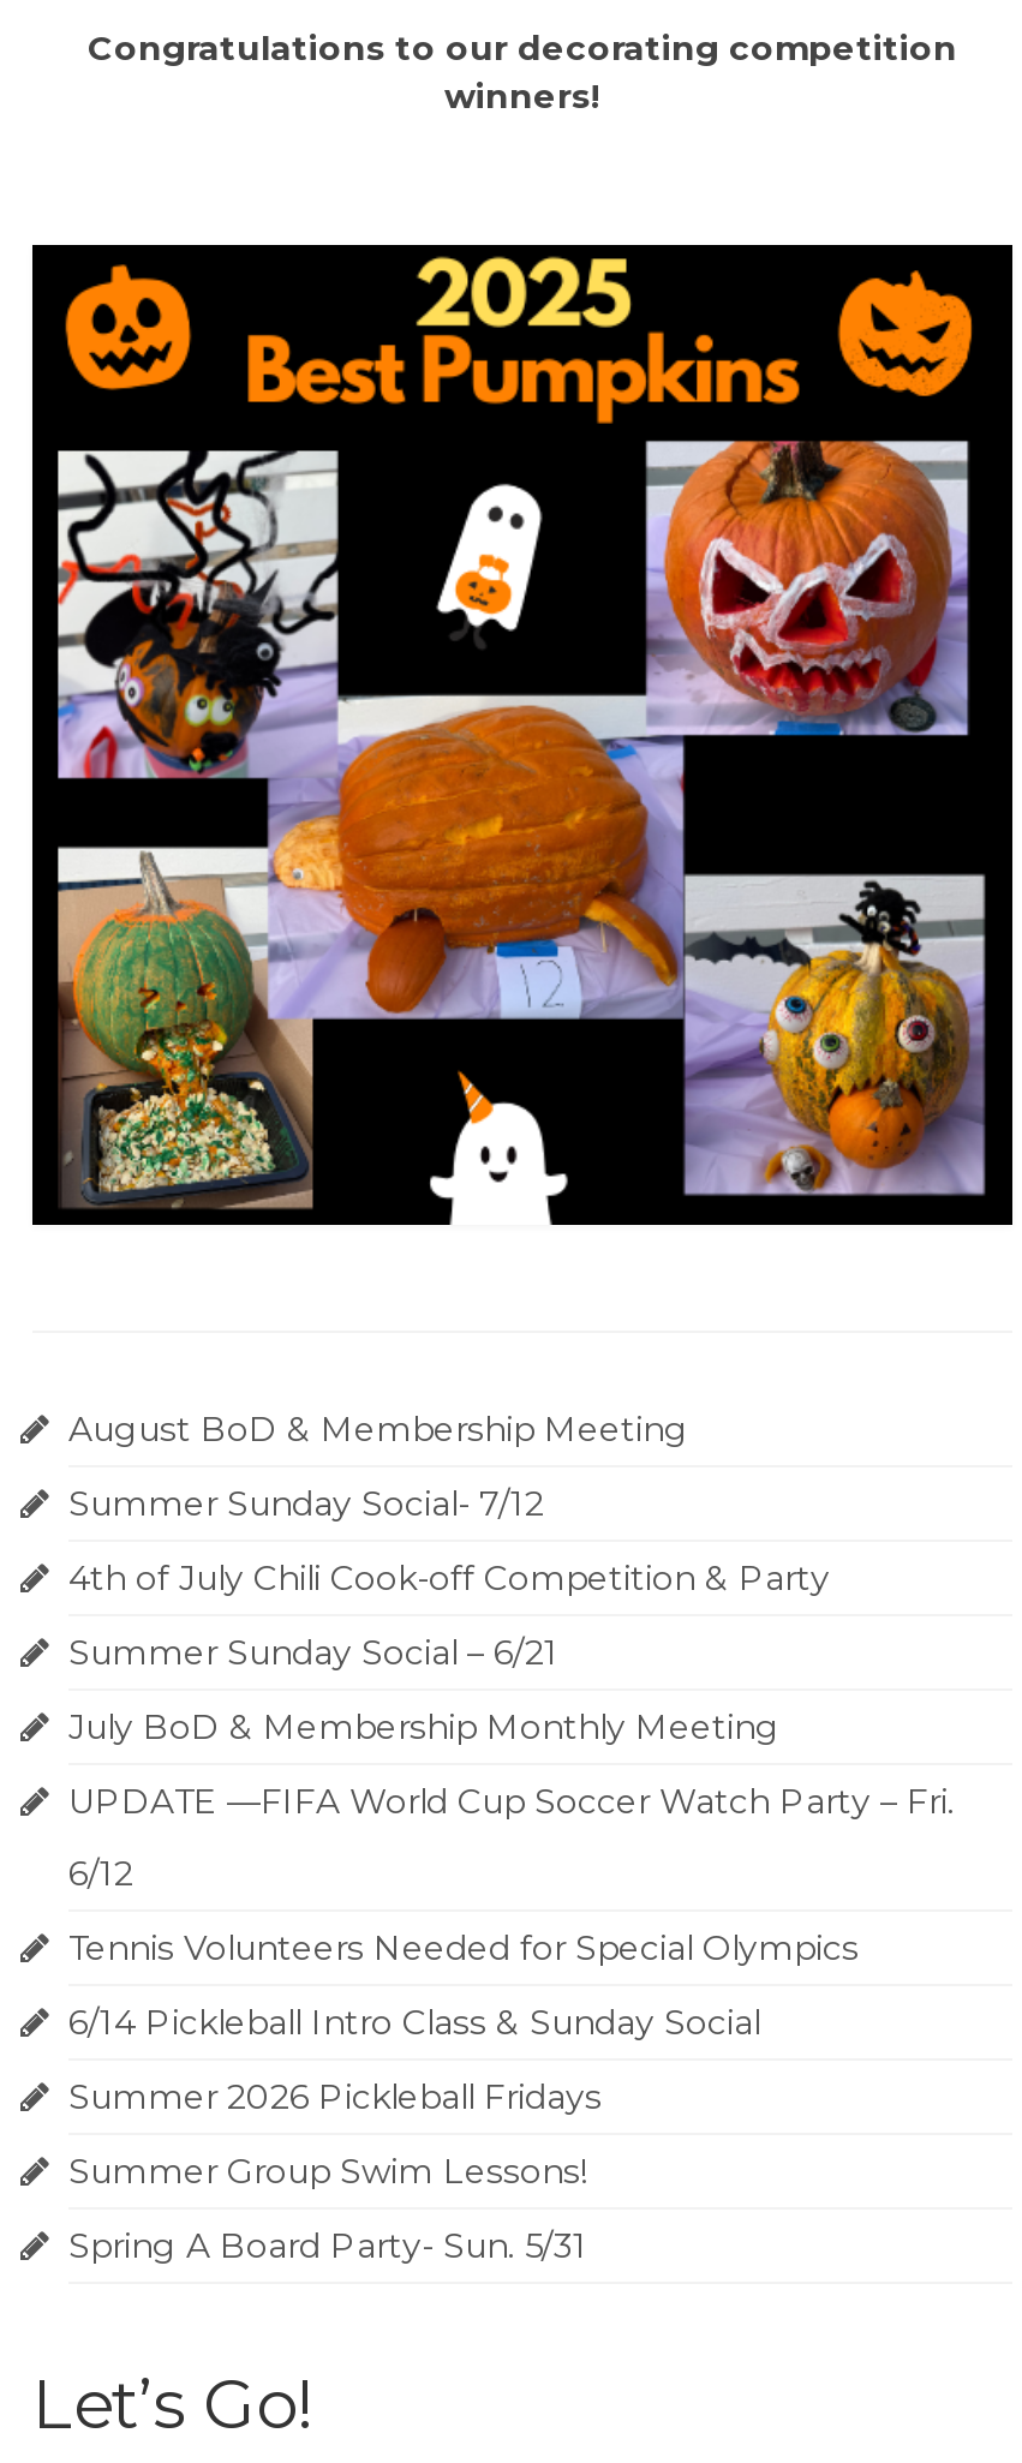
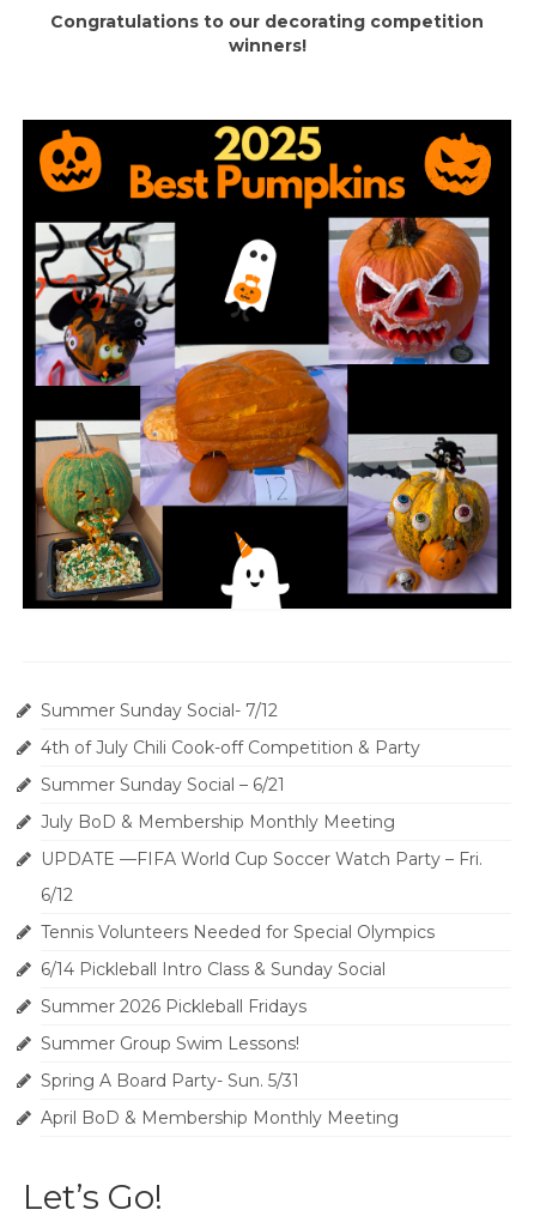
[68,1407,688,1451] August BoD & Membership Meeting -> none
moved [68,1482,955,2267] -> [41,700,483,1091]: Summer Sunday Social- 7/12 | 4th of July Chili Cook-off Competition & Party | Summer Sunday Social – 6/21 | ... | Summer Group Swim Lessons! | Spring A Board Party- Sun. 5/31
none -> [41,1107,399,1129] April BoD & Membership Monthly Meeting

